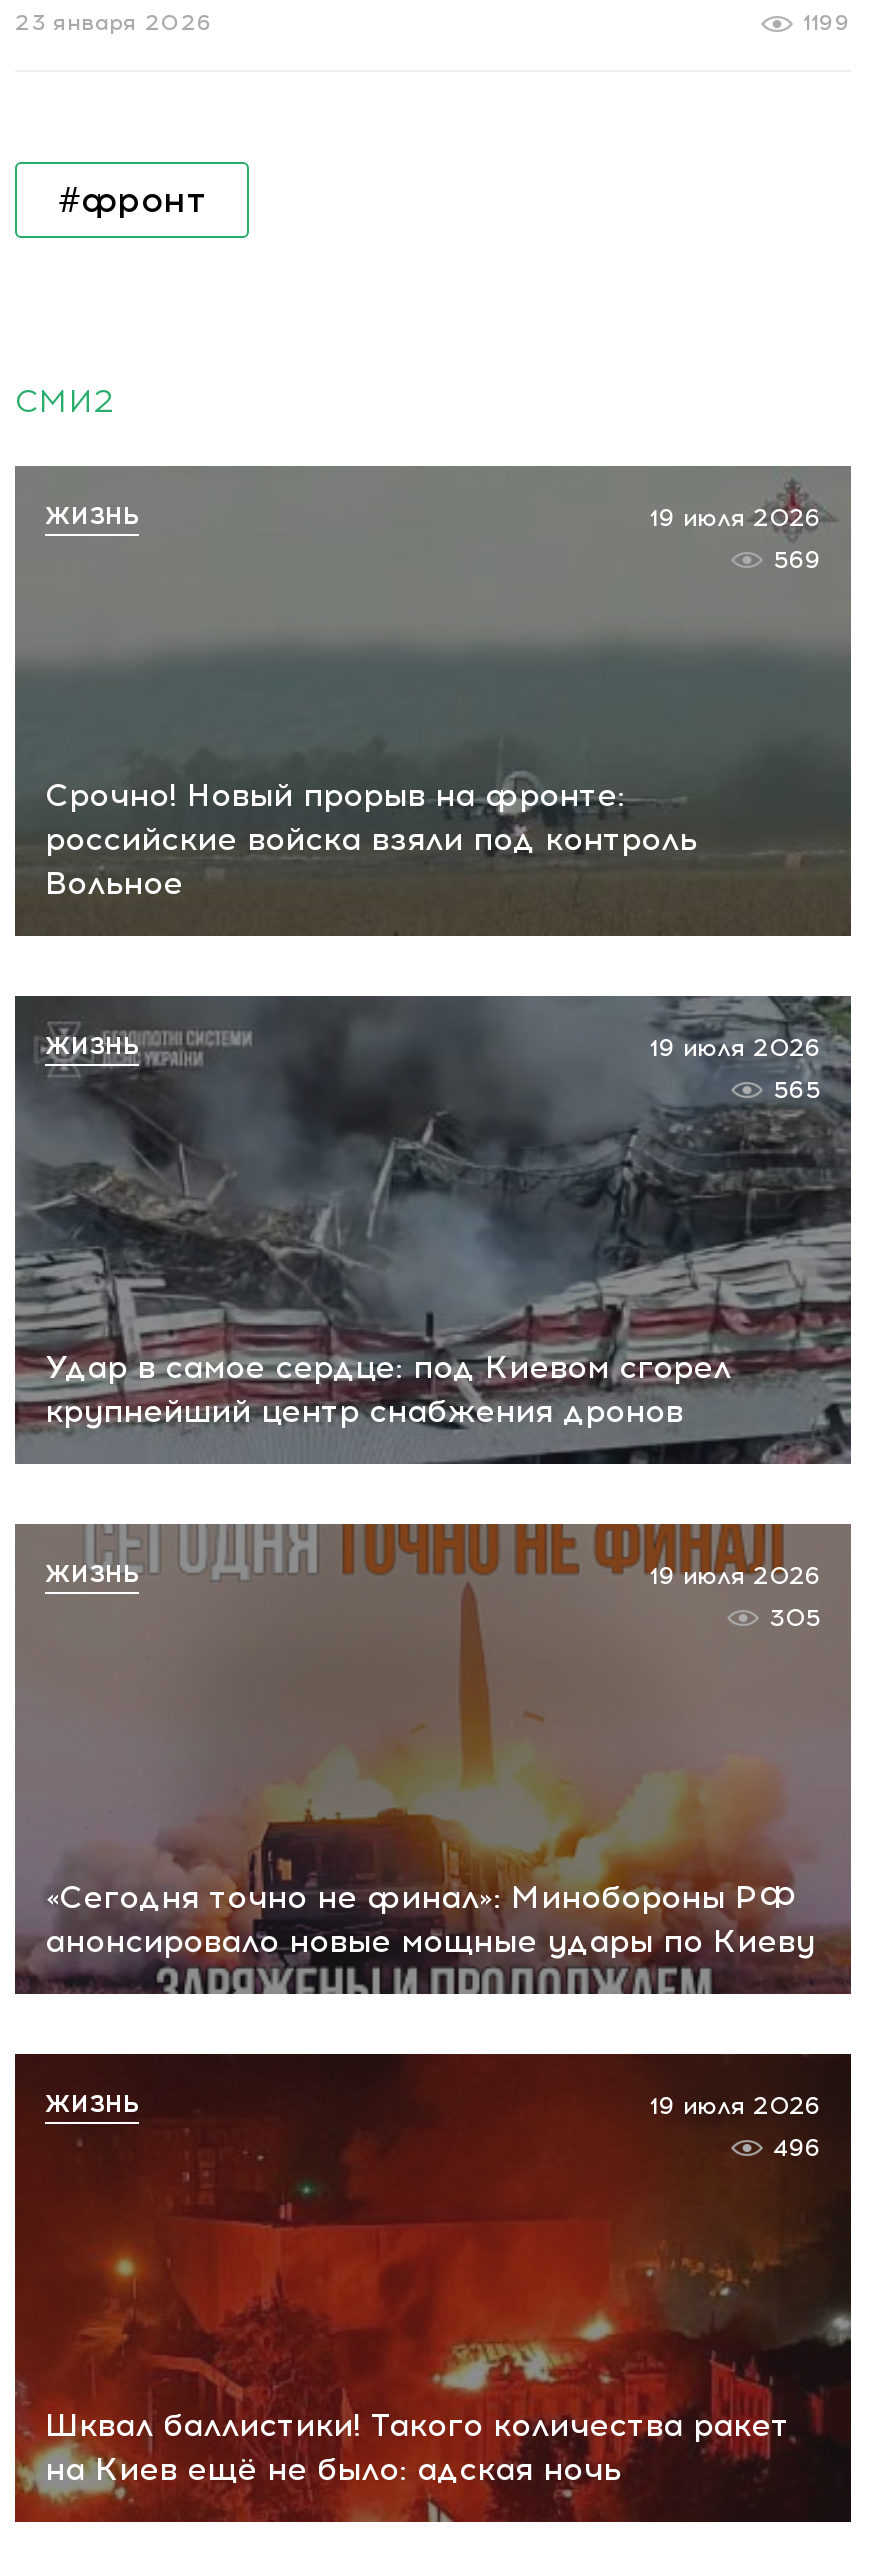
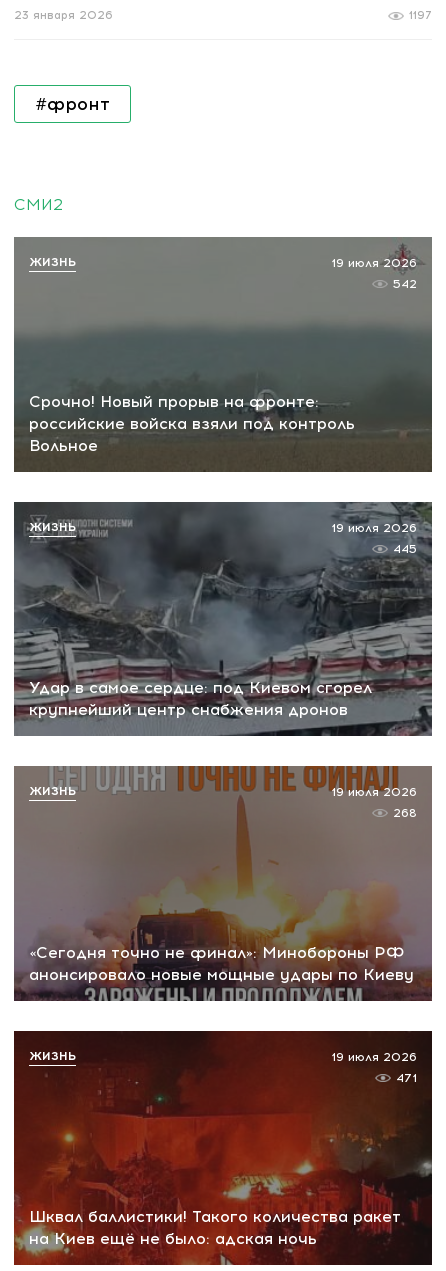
[803,10,851,36] 1199 -> [409,9,432,22] 1197
[773,546,821,574] 569 -> [393,277,417,291] 542
[773,1075,821,1103] 565 -> [393,541,417,555] 445
[769,1604,821,1632] 305 -> [393,806,417,820] 268
[773,2133,821,2161] 496 -> [396,1071,417,1085] 471

